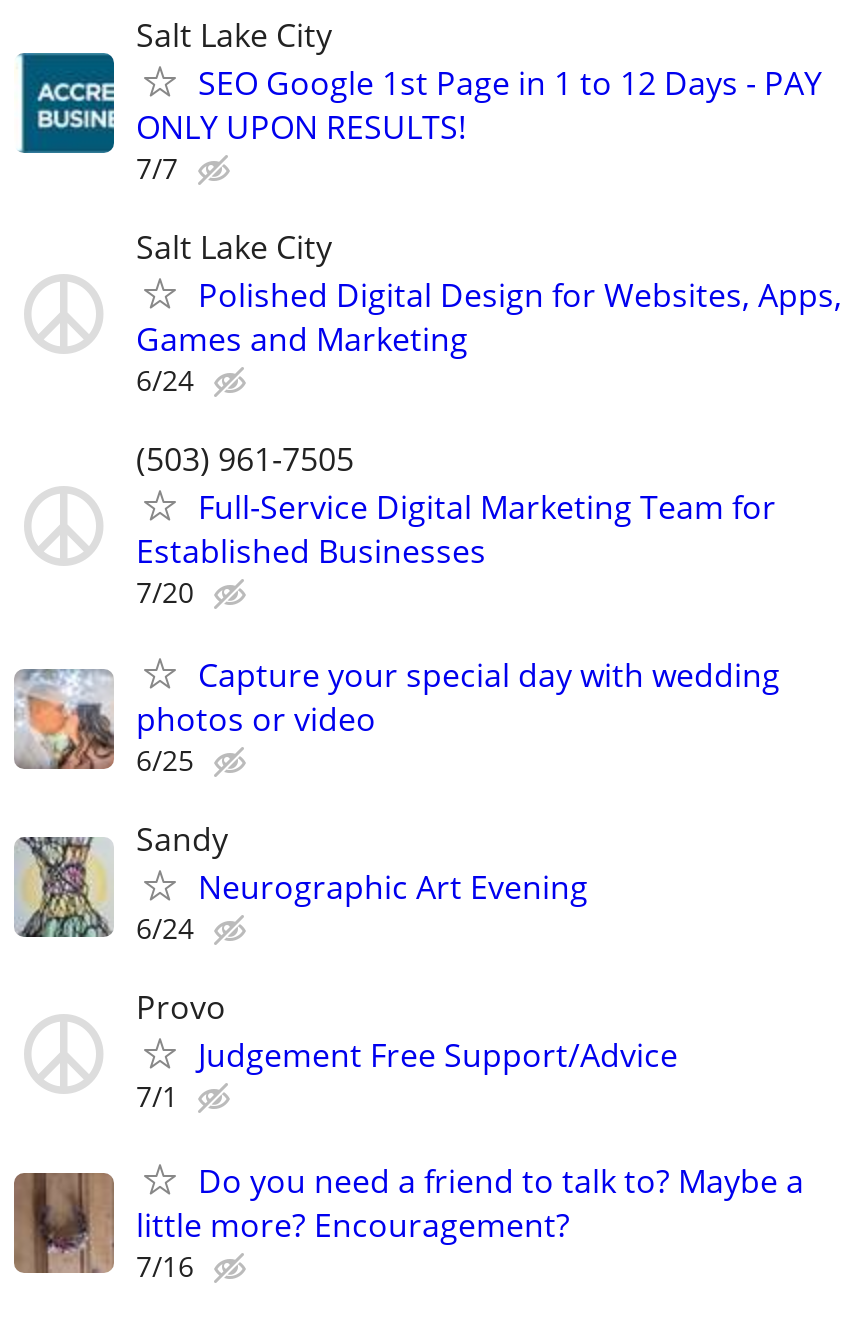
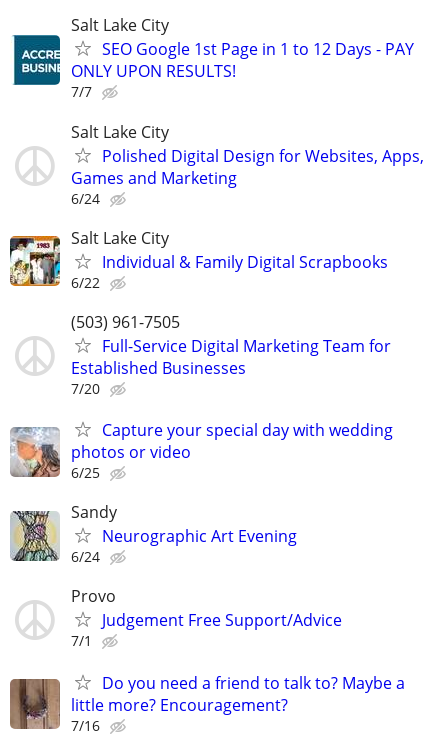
none -> [9,227,388,292] [image] | Salt Lake City | Individual & Family Digital Scrapbooks | 6/22

